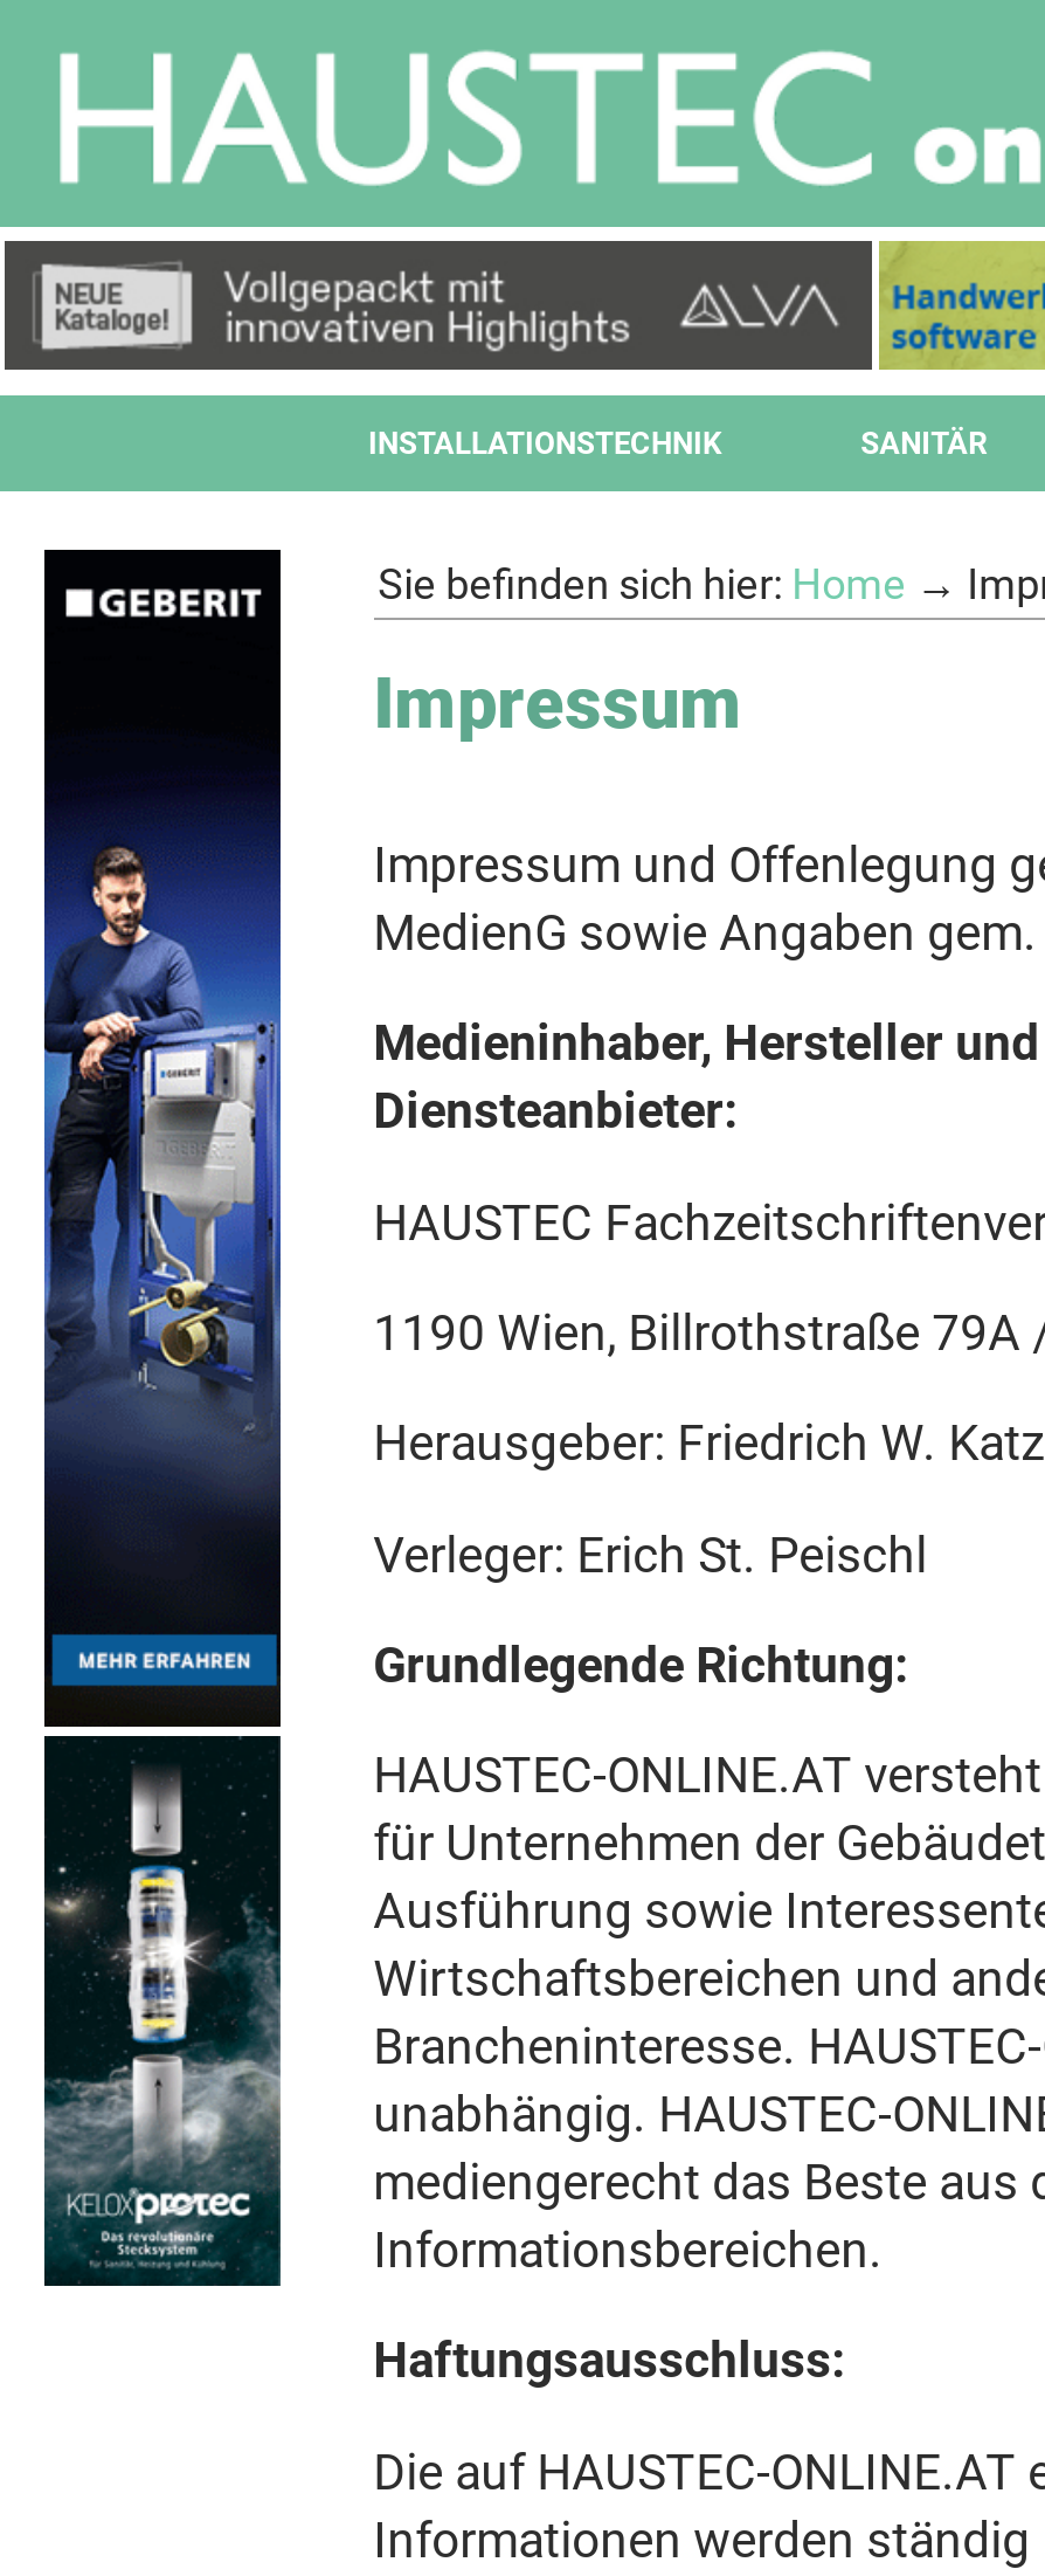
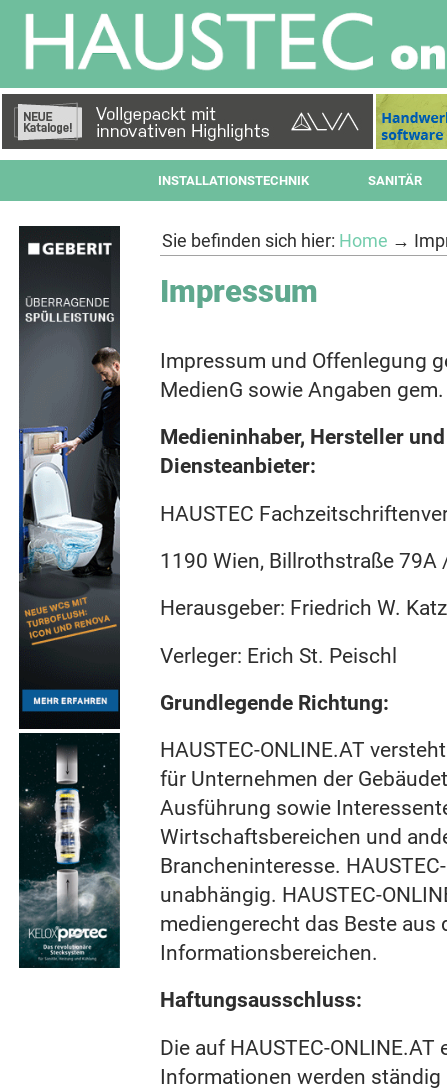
[44,562,283,1530] [image] -> [19,230,121,646] [image]

